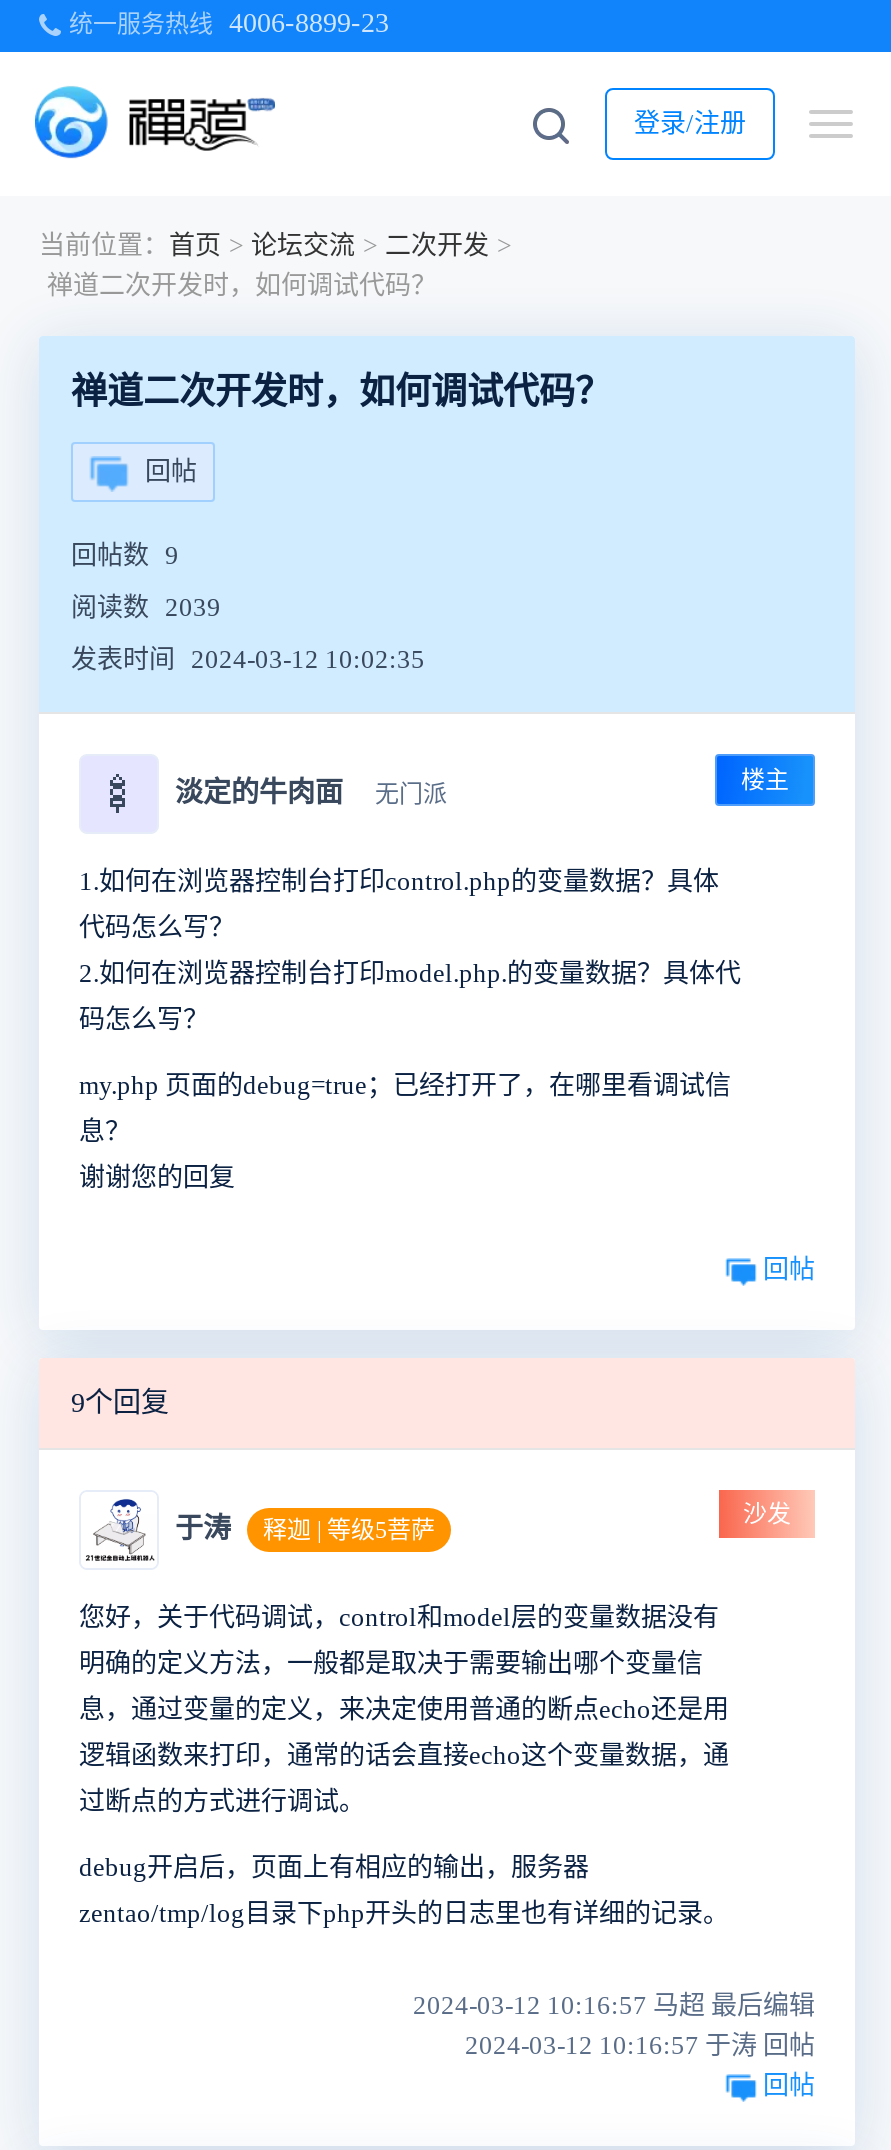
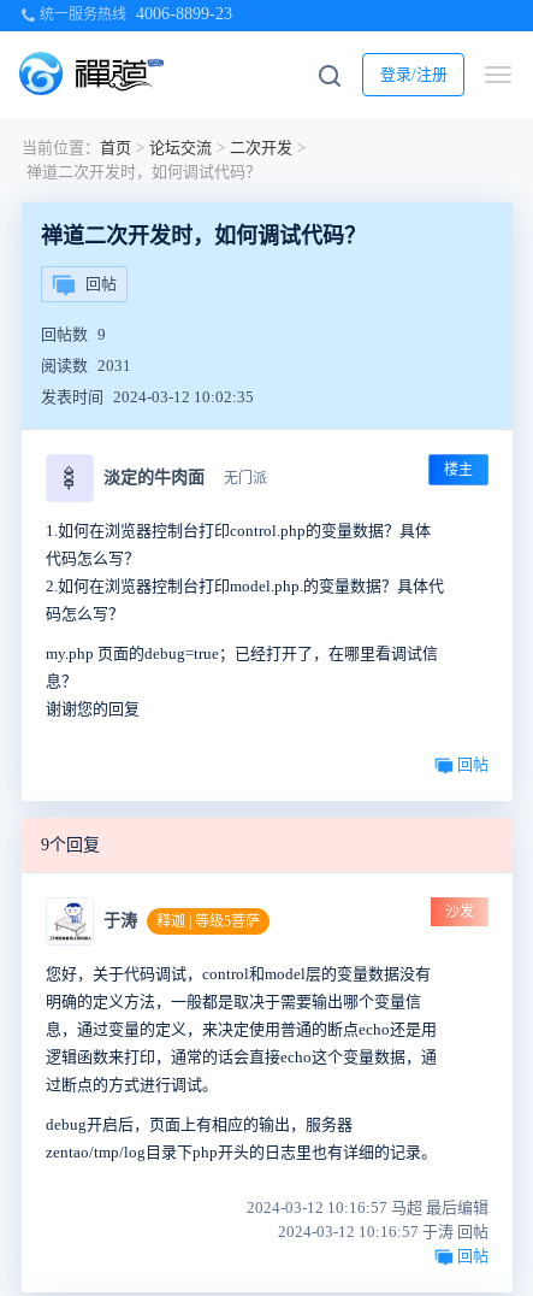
[71,592,221,622] 阅读数 2039 -> [41,357,131,375] 阅读数 2031

